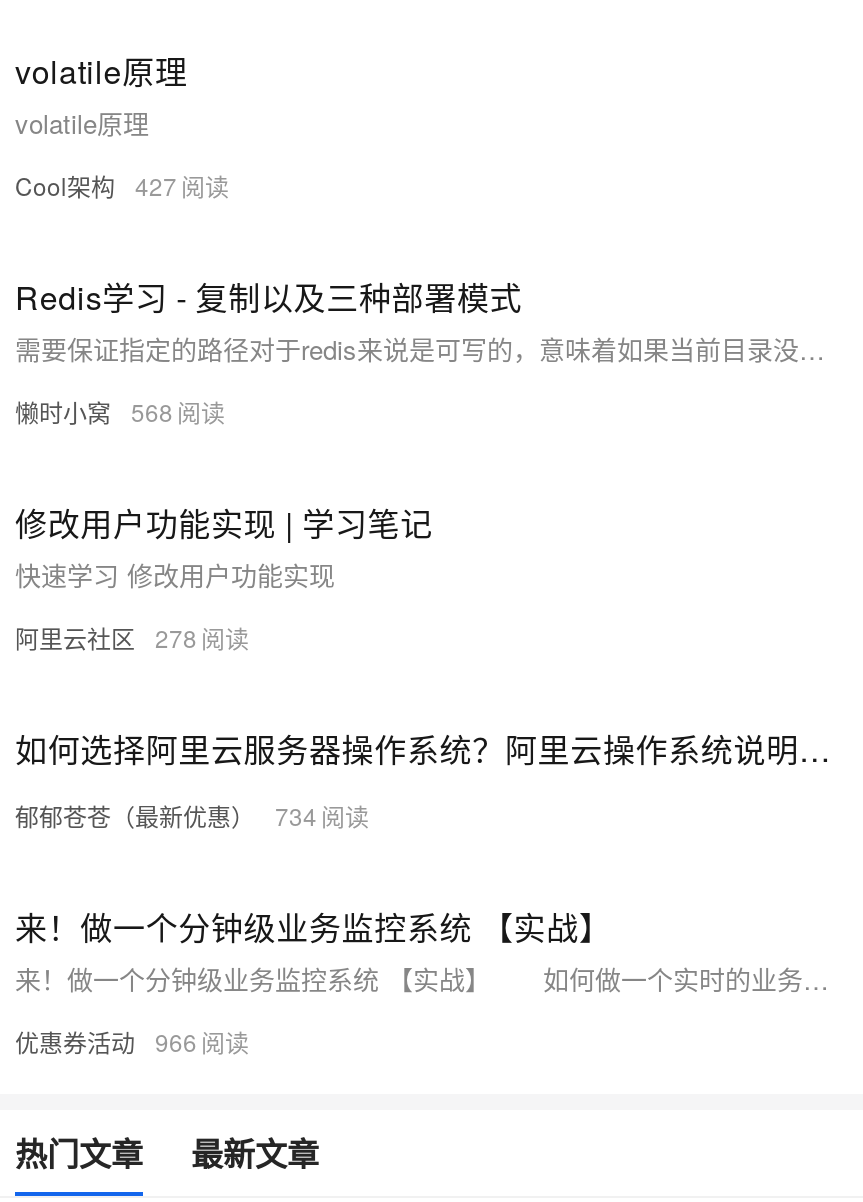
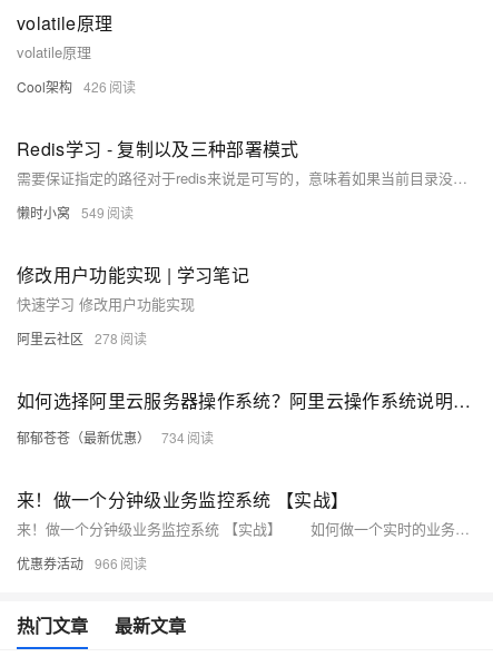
[15,168,177,202] Cool架构 427 -> [17,77,107,96] Cool架构 426
[15,394,173,428] 懒时小窝 568 -> [17,203,105,222] 懒时小窝 549

